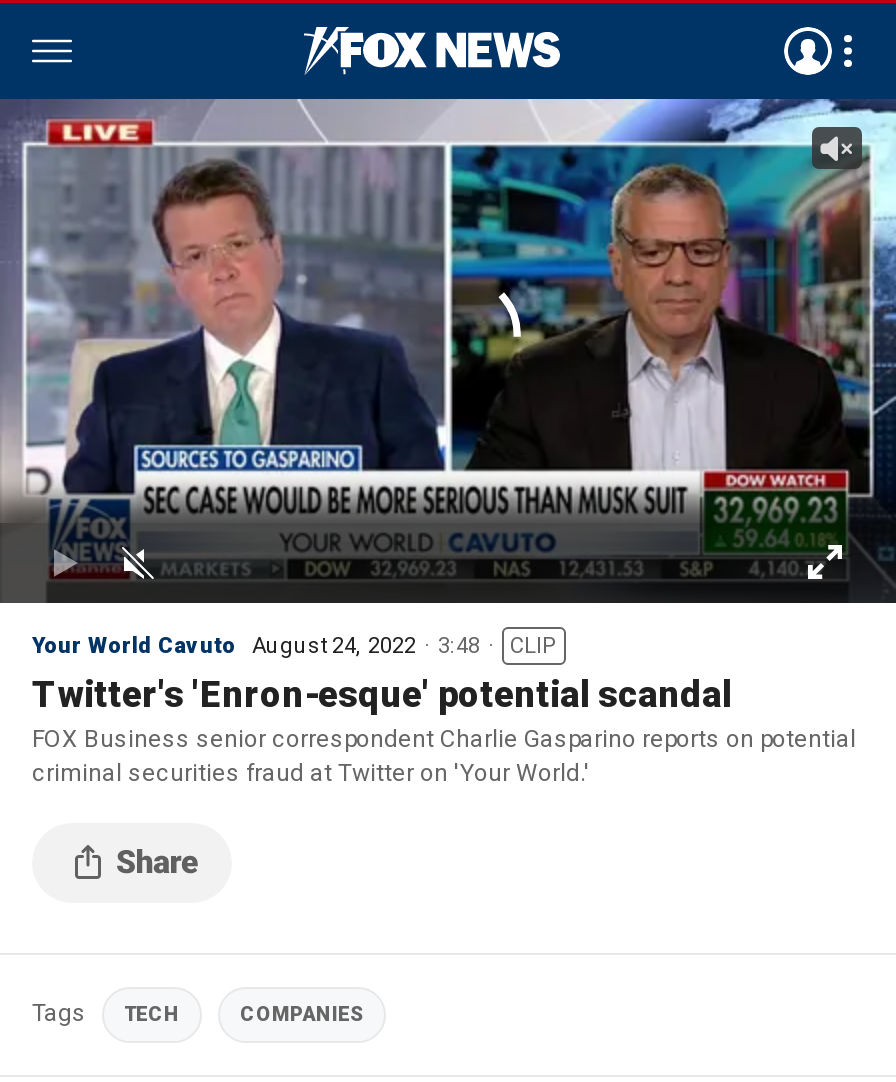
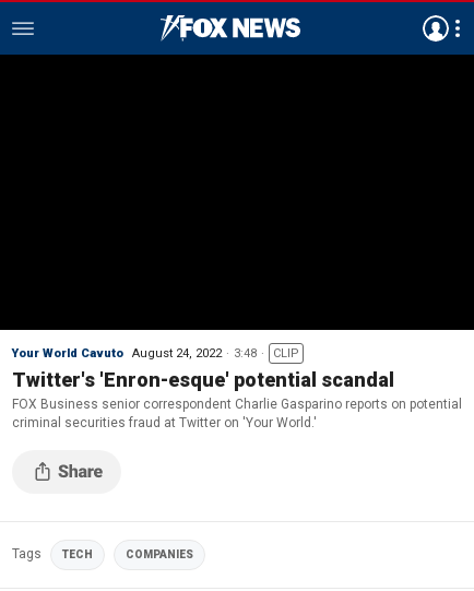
[6,97,890,603] [image] -> none

